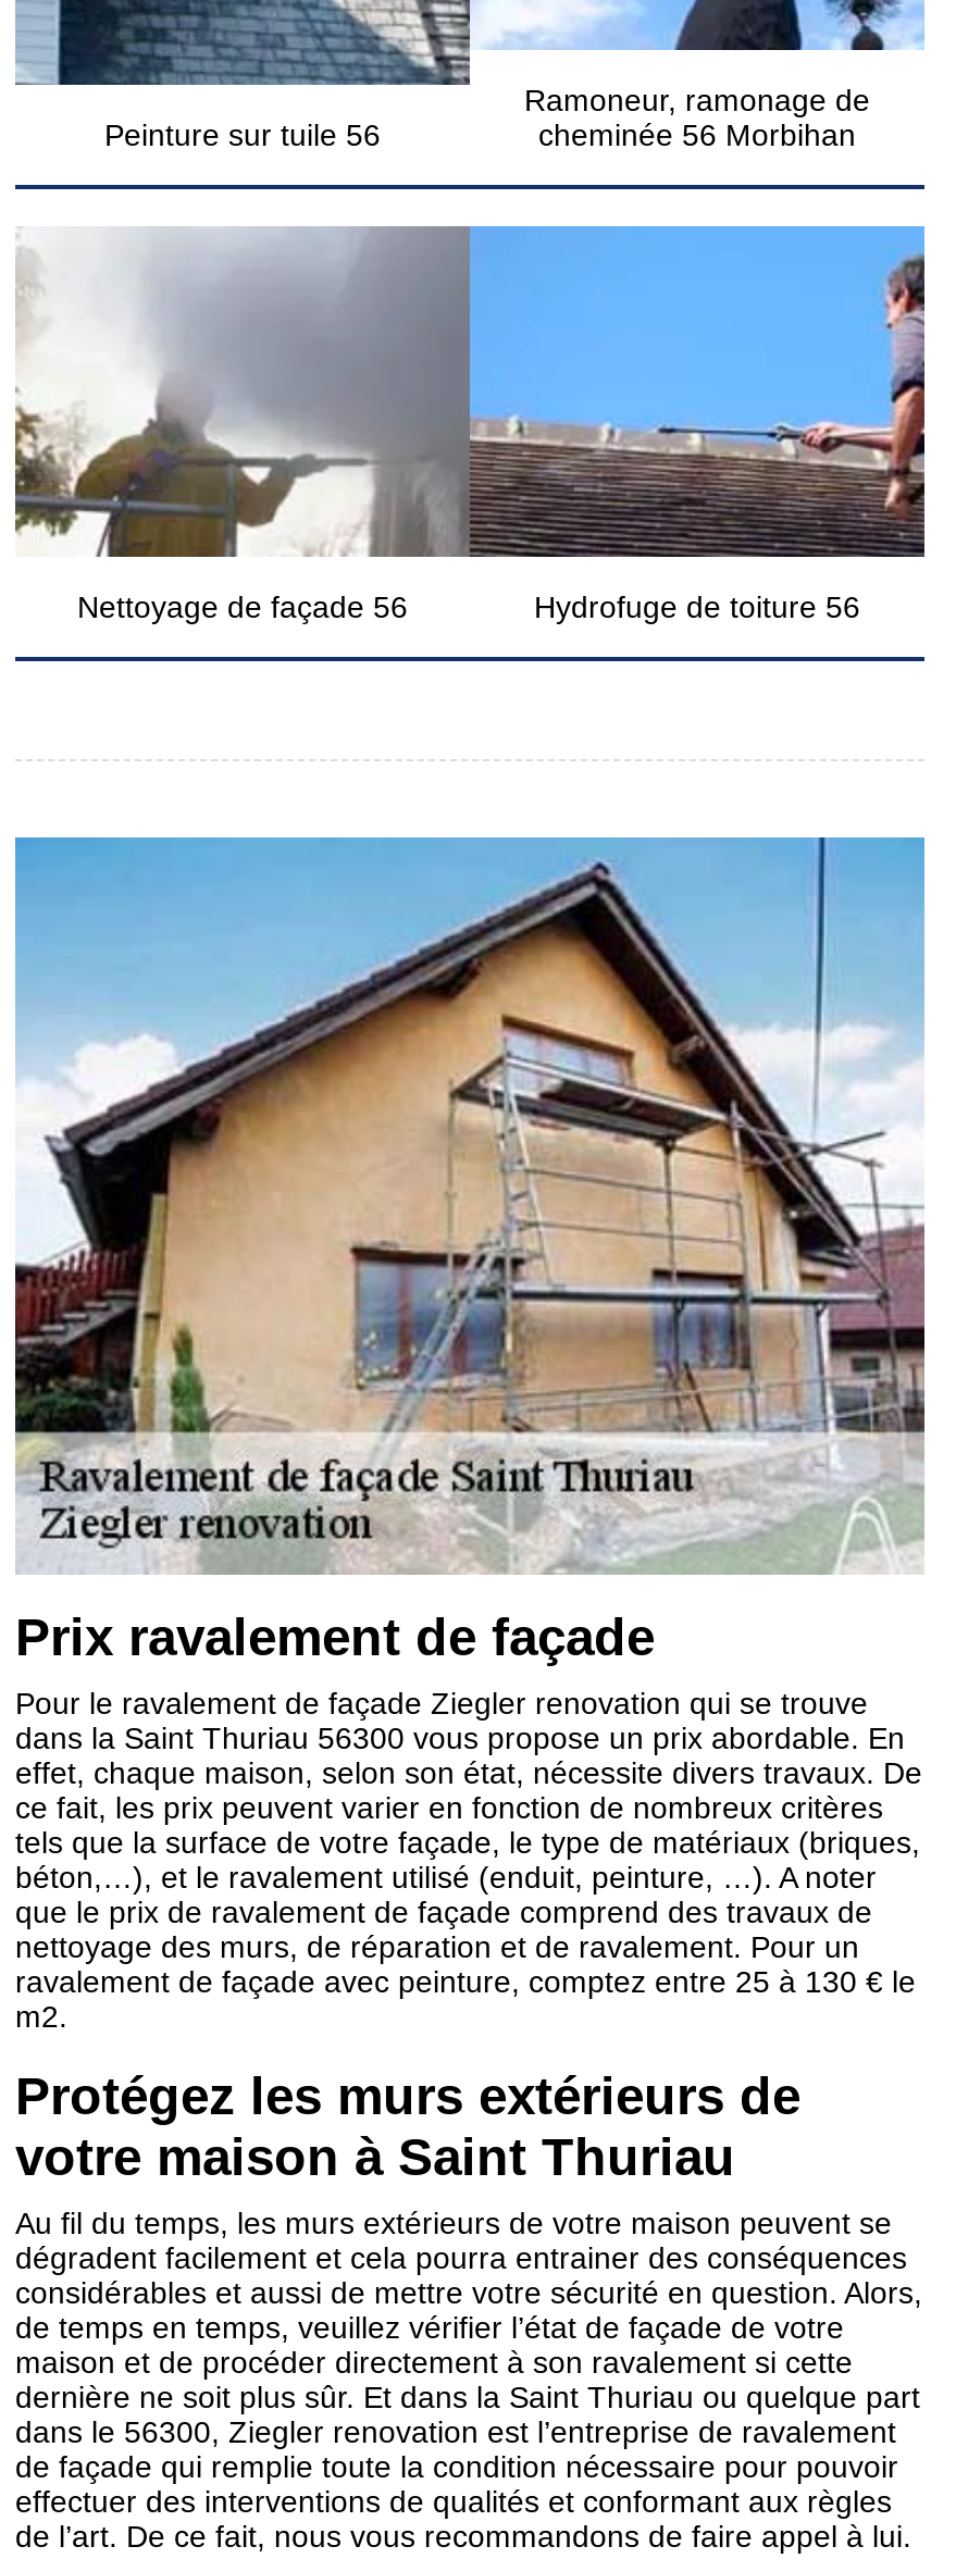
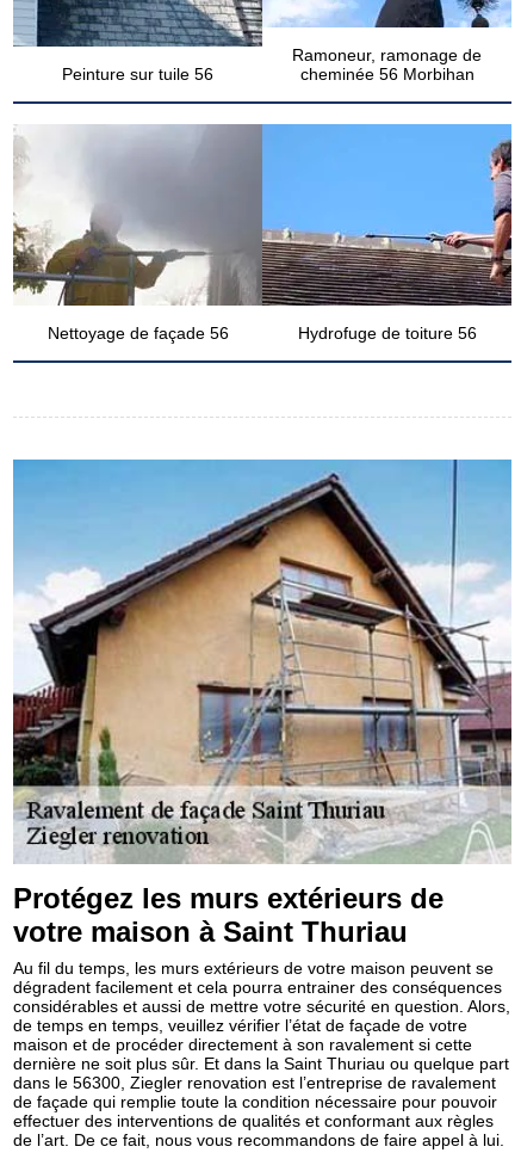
[15,1607,922,2034] Prix ravalement de façade | Pour le ravalement de façade Ziegler renovation qui se trouve | dans la Saint Thuriau 56300 vous propose un prix abordable. En | effet, chaque maison, selon son état, nécessite divers travaux. De | ce fait, les prix peuvent varier en fonction de nombreux critères | tels que la surface de votre façade, le type de matériaux (briques, | béton,…), et le ravalement utilisé (enduit, peinture, …). A noter | que le prix de ravalement de façade comprend des travaux de | nettoyage des murs, de réparation et de ravalement. Pour un | ravalement de façade avec peinture, comptez entre 25 à 130 € le | m2. -> none

